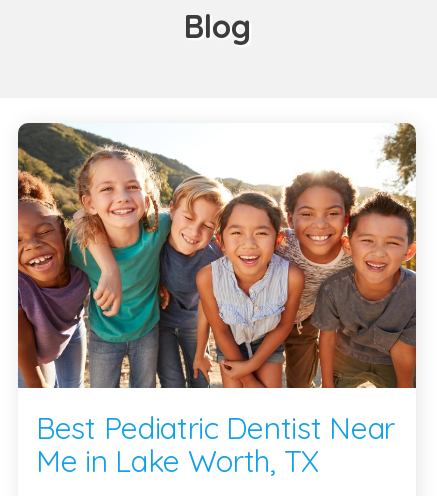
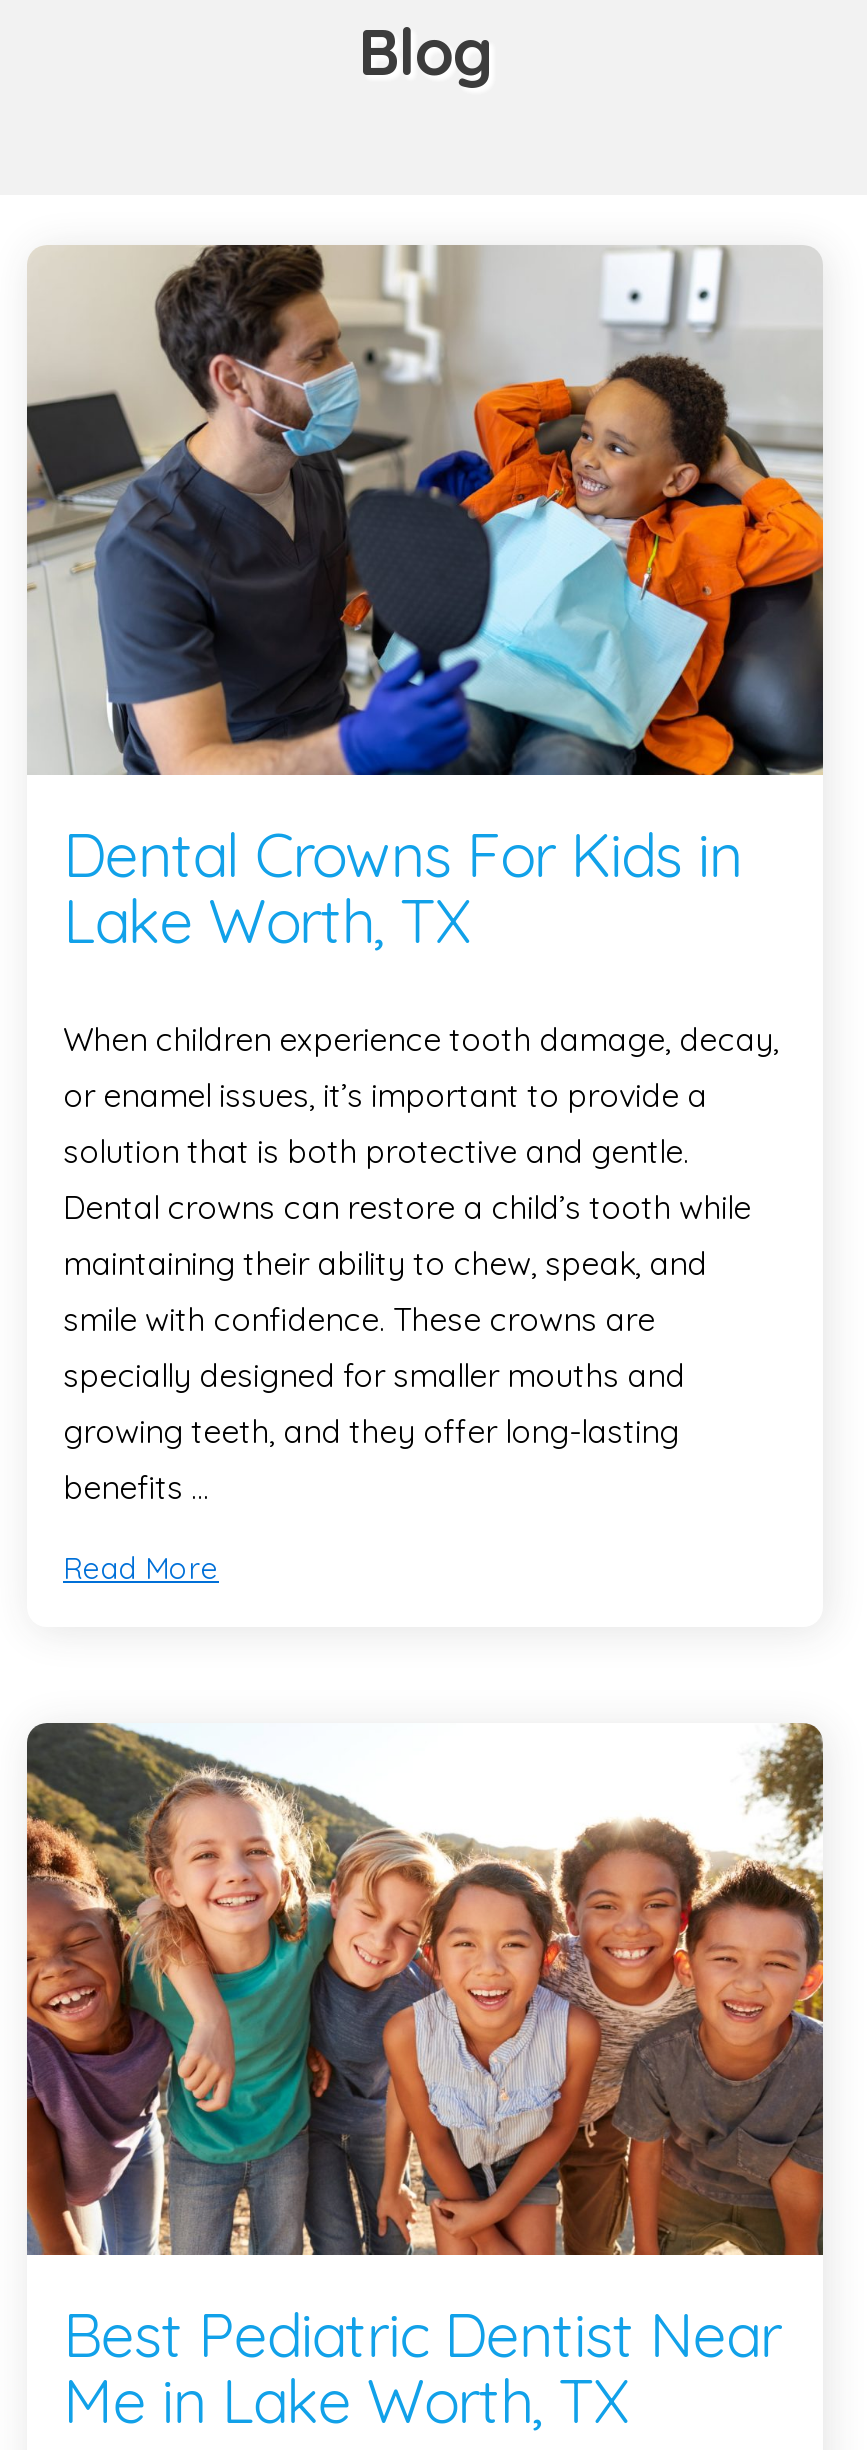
none -> [25,243,825,1588] [image] | Dental Crowns For Kids in | Lake Worth, TX | When children experience tooth damage, decay, | or enamel issues, it’s important to provide a | solution that is both protective and gentle. | Dental crowns can restore a child’s tooth while | maintaining their ability to chew, speak, and | smile with confidence. These crowns are | specially designed for smaller mouths and | growing teeth, and they offer long-lasting | benefits … | Read More

